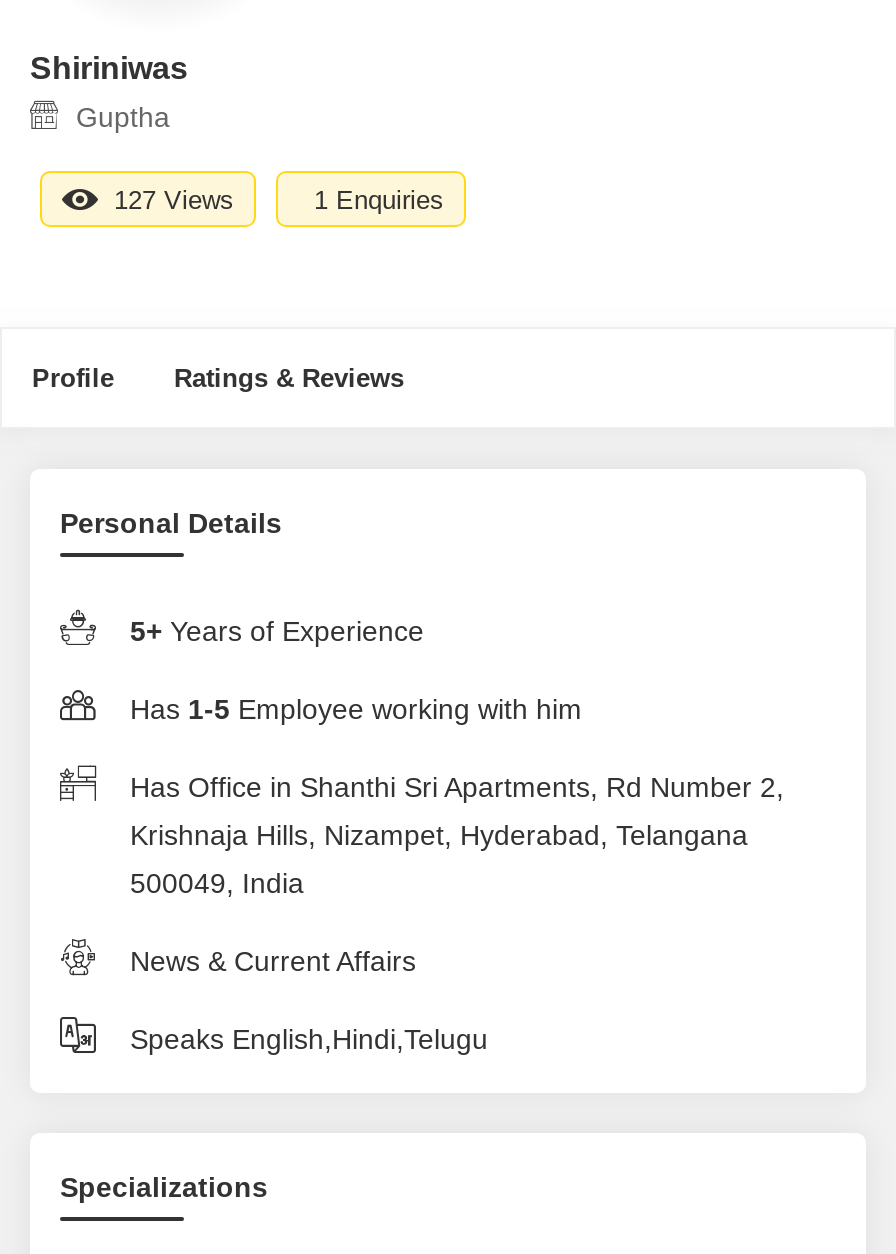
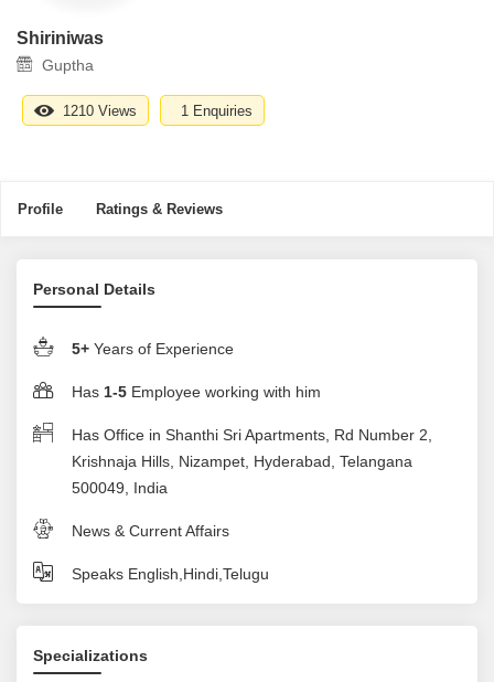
[114,184,234,214] 127 Views -> [63,102,137,119] 1210 Views

